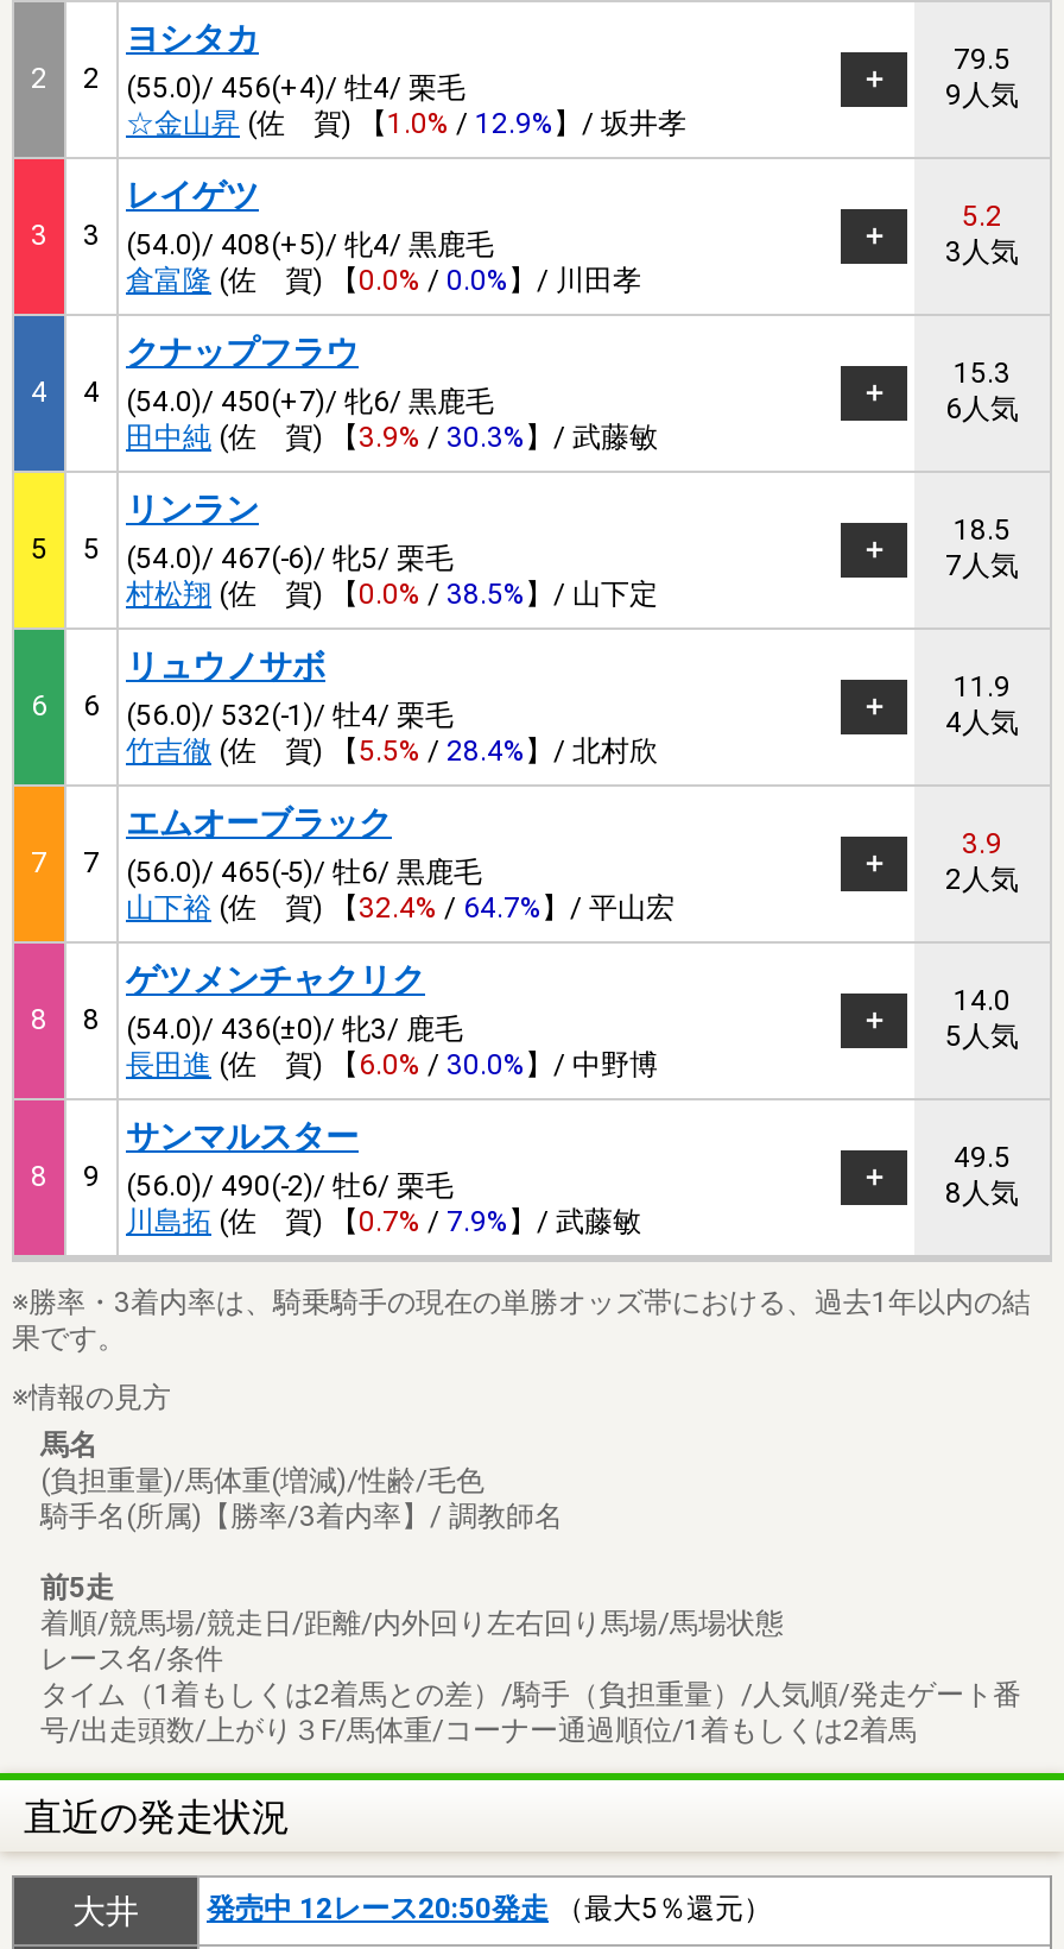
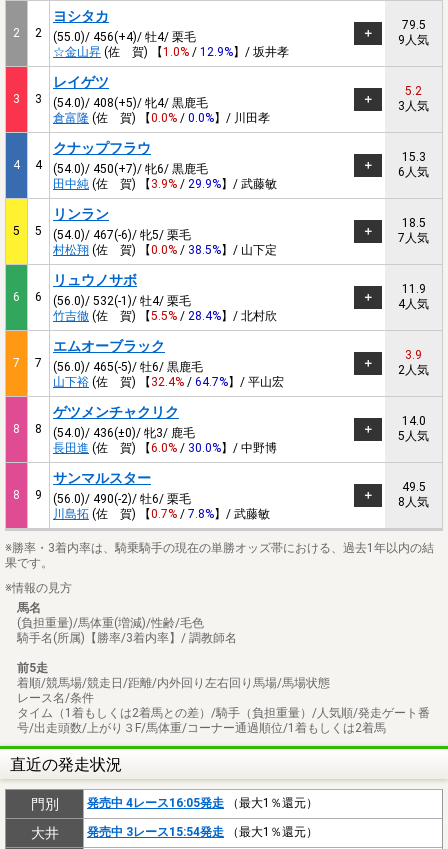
[126,422,658,455] 田中純(佐 賀) 【3.9% / 30.3%】/ 武藤敏 -> [53,177,277,191] 田中純(佐 賀) 【3.9% / 29.9%】/ 武藤敏
[126,1206,641,1239] 川島拓(佐 賀) 【0.7% / 7.9%】/ 武藤敏 -> [53,507,270,521] 川島拓(佐 賀) 【0.7% / 7.8%】/ 武藤敏
none -> [30,796,318,812] 門別 | 発売中 4レース16:05発走（最大1％還元）
[207,1893,772,1926] 発売中 12レース20:50発走（最大5％還元） -> [87,825,318,839] 発売中 3レース15:54発走（最大1％還元）

